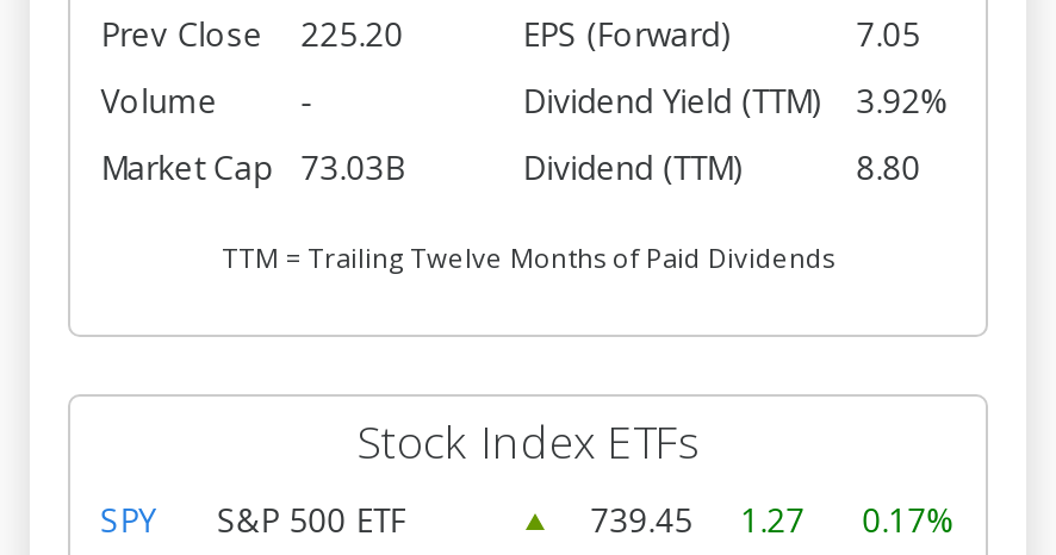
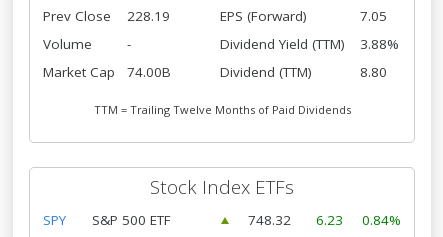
[101,14,404,57] Prev Close 225.20 -> [43,7,170,25] Prev Close 228.19
[523,81,949,124] Dividend Yield (TTM) 3.92% -> [220,35,399,53] Dividend Yield (TTM) 3.88%
[101,147,406,190] Market Cap 73.03B -> [43,63,171,81] Market Cap 74.00B
[590,500,693,543] 739.45 -> [248,211,291,229] 748.32
[741,500,805,543] 1.27 -> [316,211,343,229] 6.23
[862,500,955,543] 0.17% -> [362,211,401,229] 0.84%

